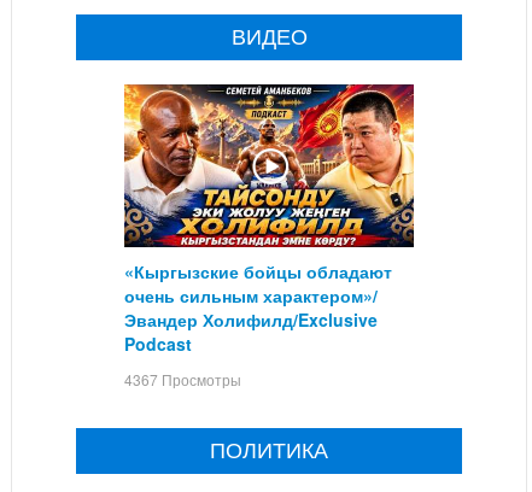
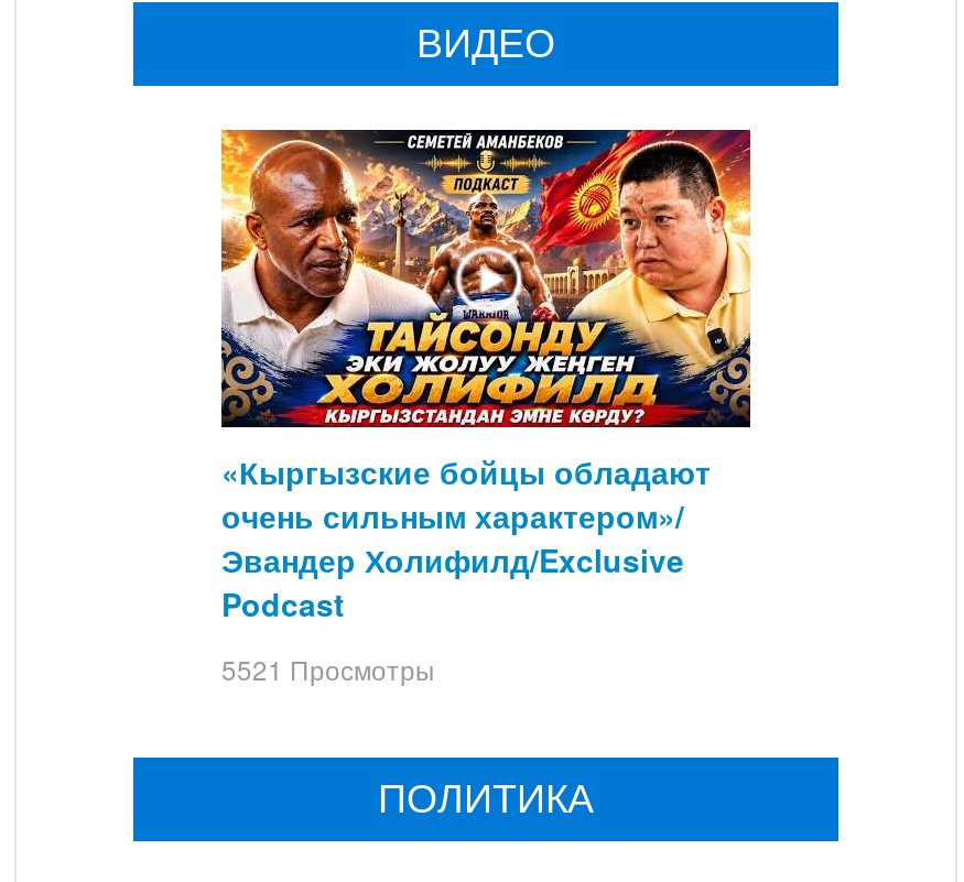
[124,369,241,389] 4367 Просмотры -> [221,649,435,687] 5521 Просмотры

